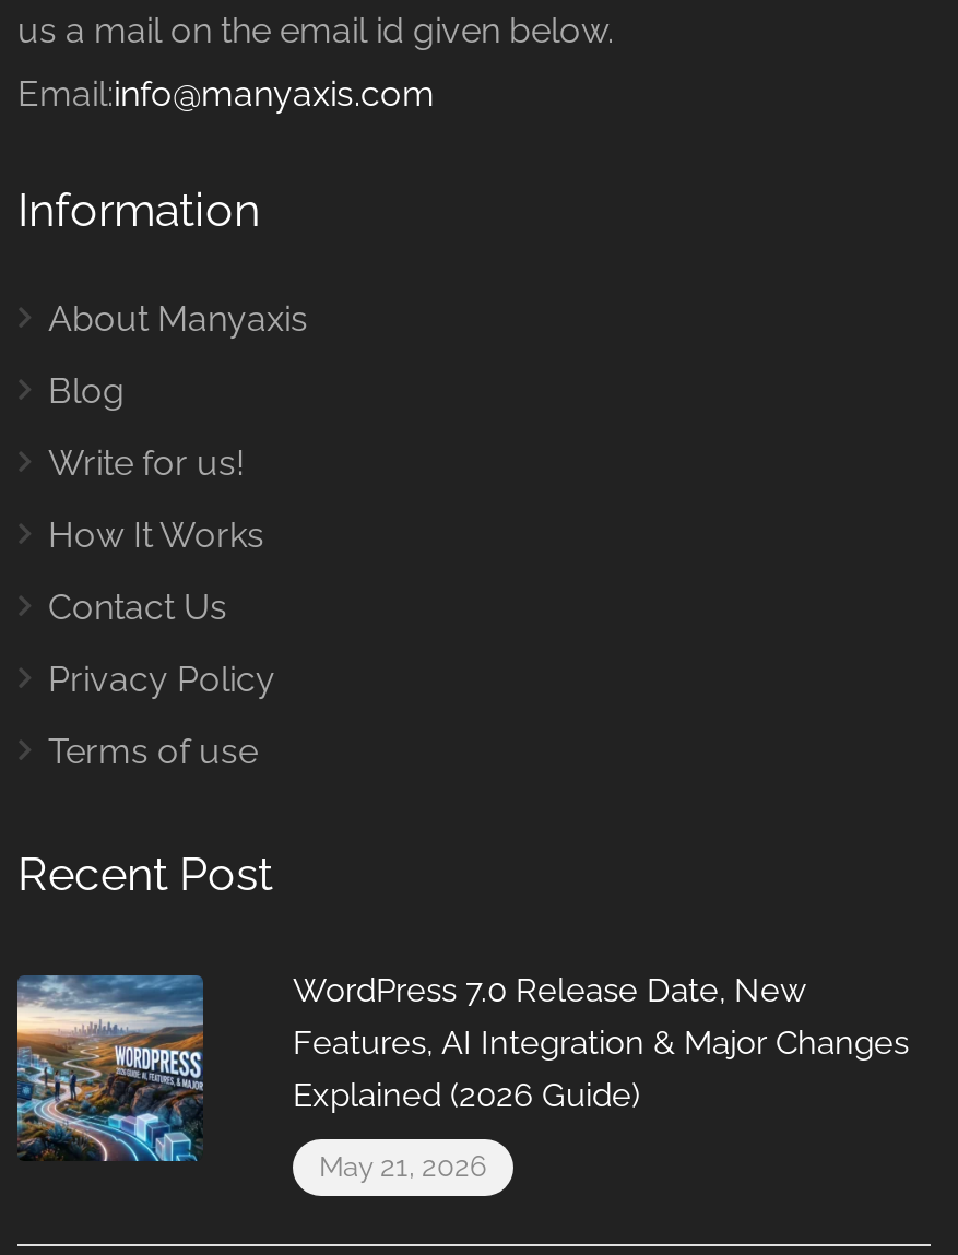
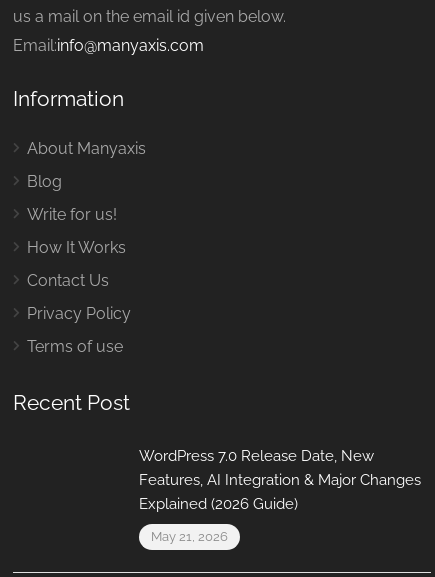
[15,972,205,1164] [image] -> none

